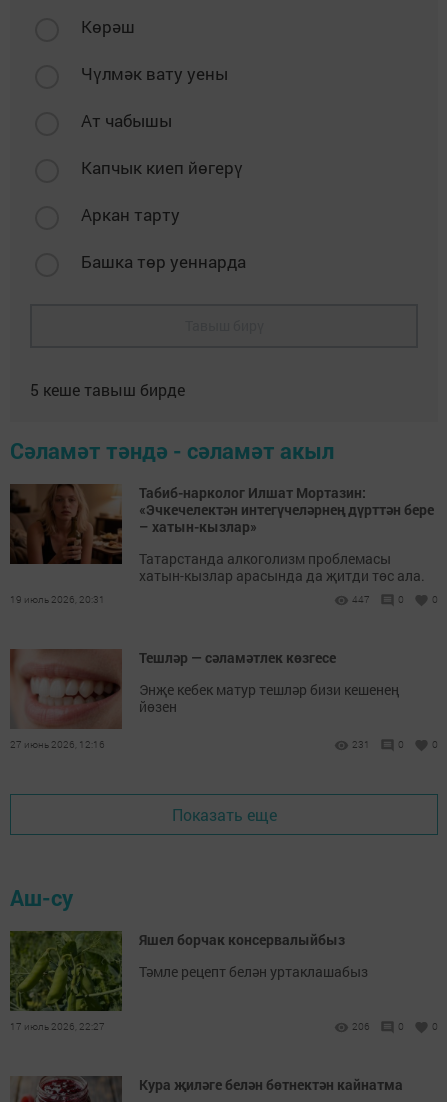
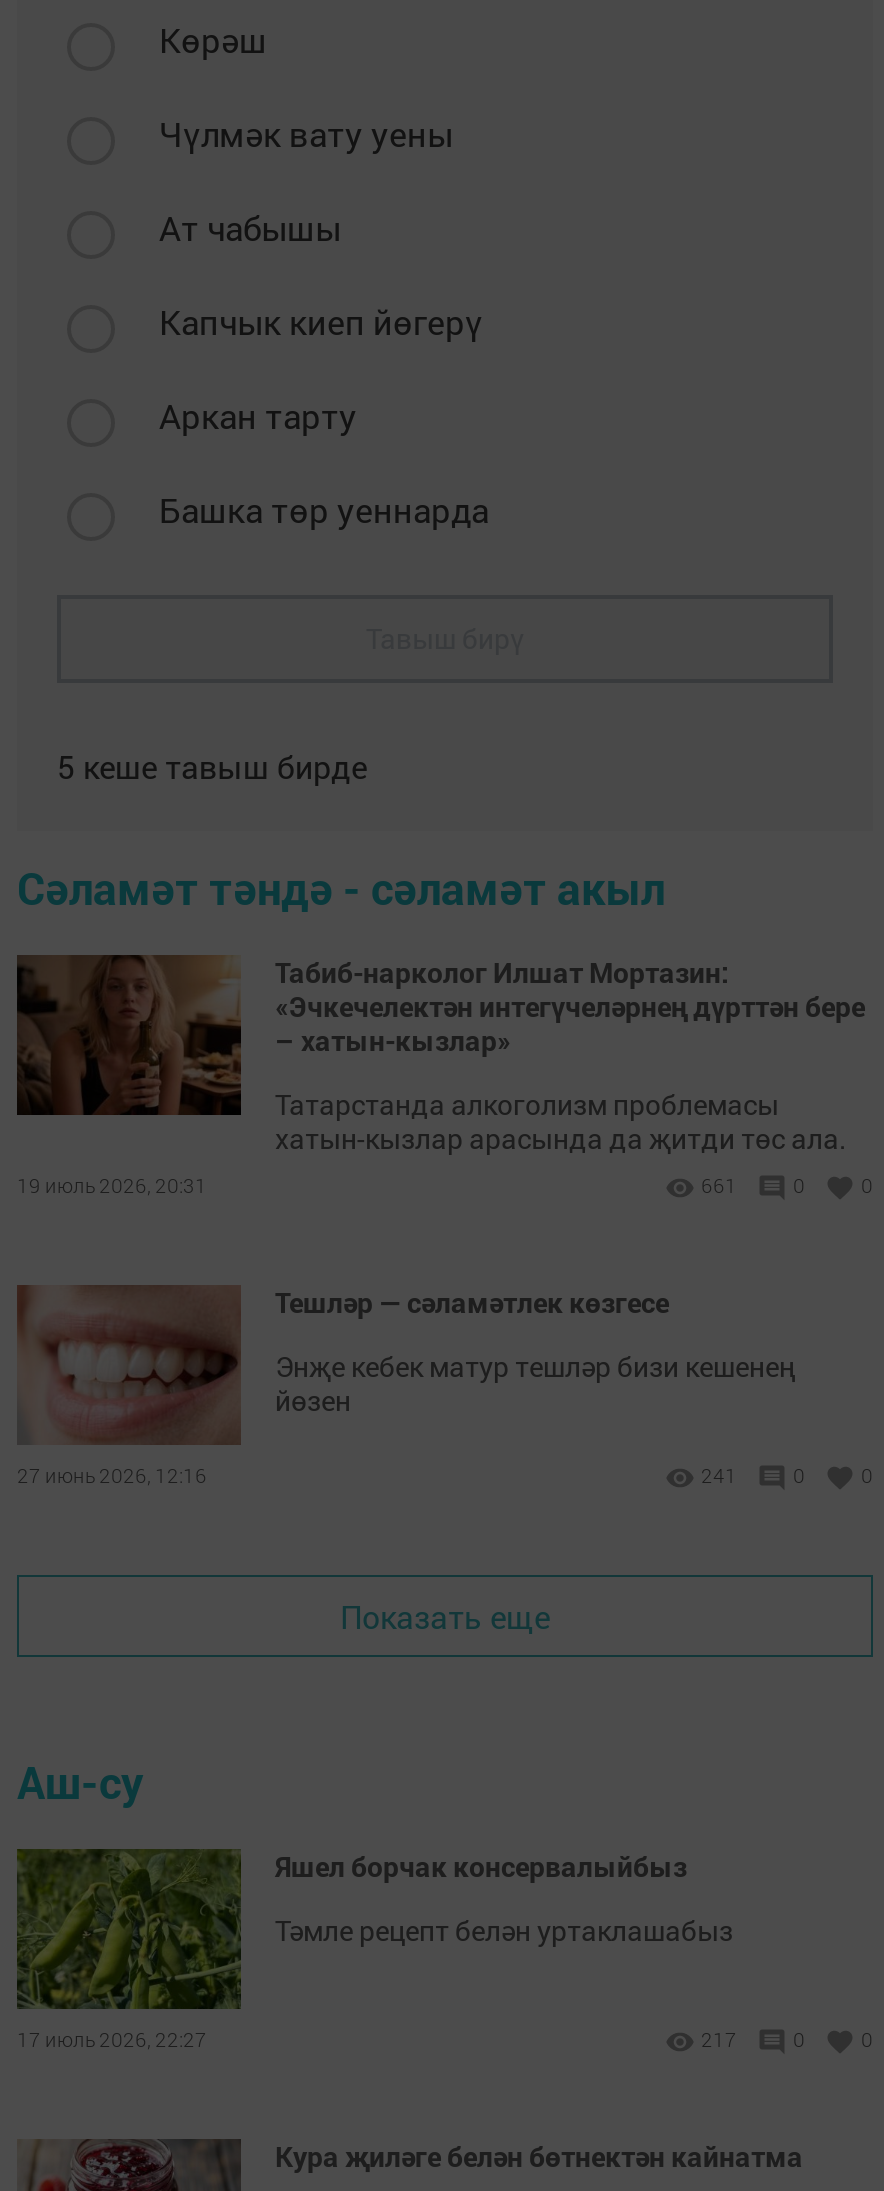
[352,593,370,606] 447 -> [701,1174,737,1200] 661
[352,738,370,751] 231 -> [701,1464,737,1490] 241
[352,1020,370,1033] 206 -> [701,2028,737,2054] 217

